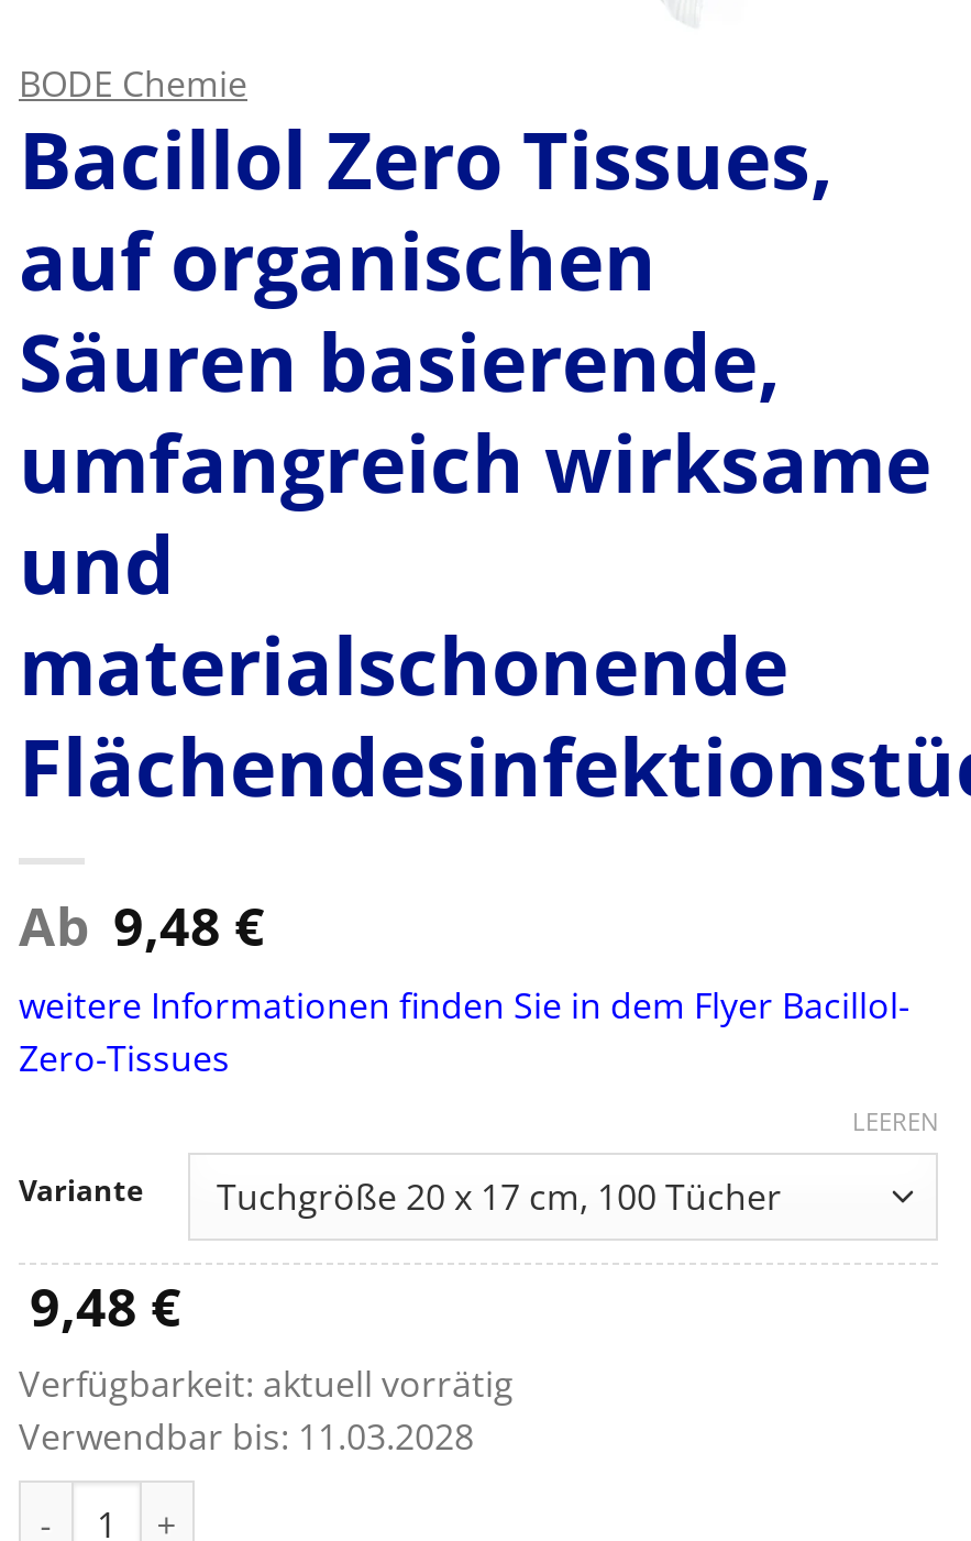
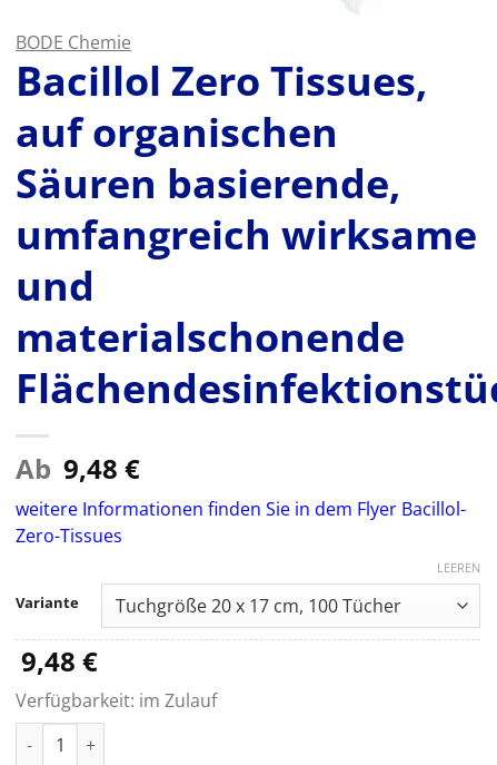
[19,1359,514,1460] Verfügbarkeit: aktuell vorrätig | Verwendbar bis: 11.03.2028 -> [16,688,217,712] Verfügbarkeit: im Zulauf

